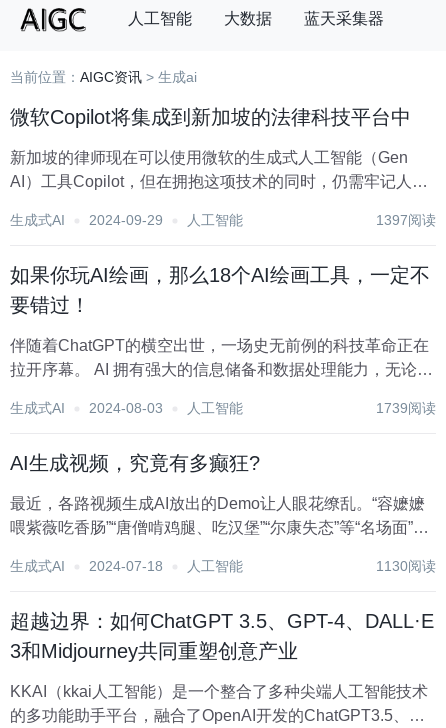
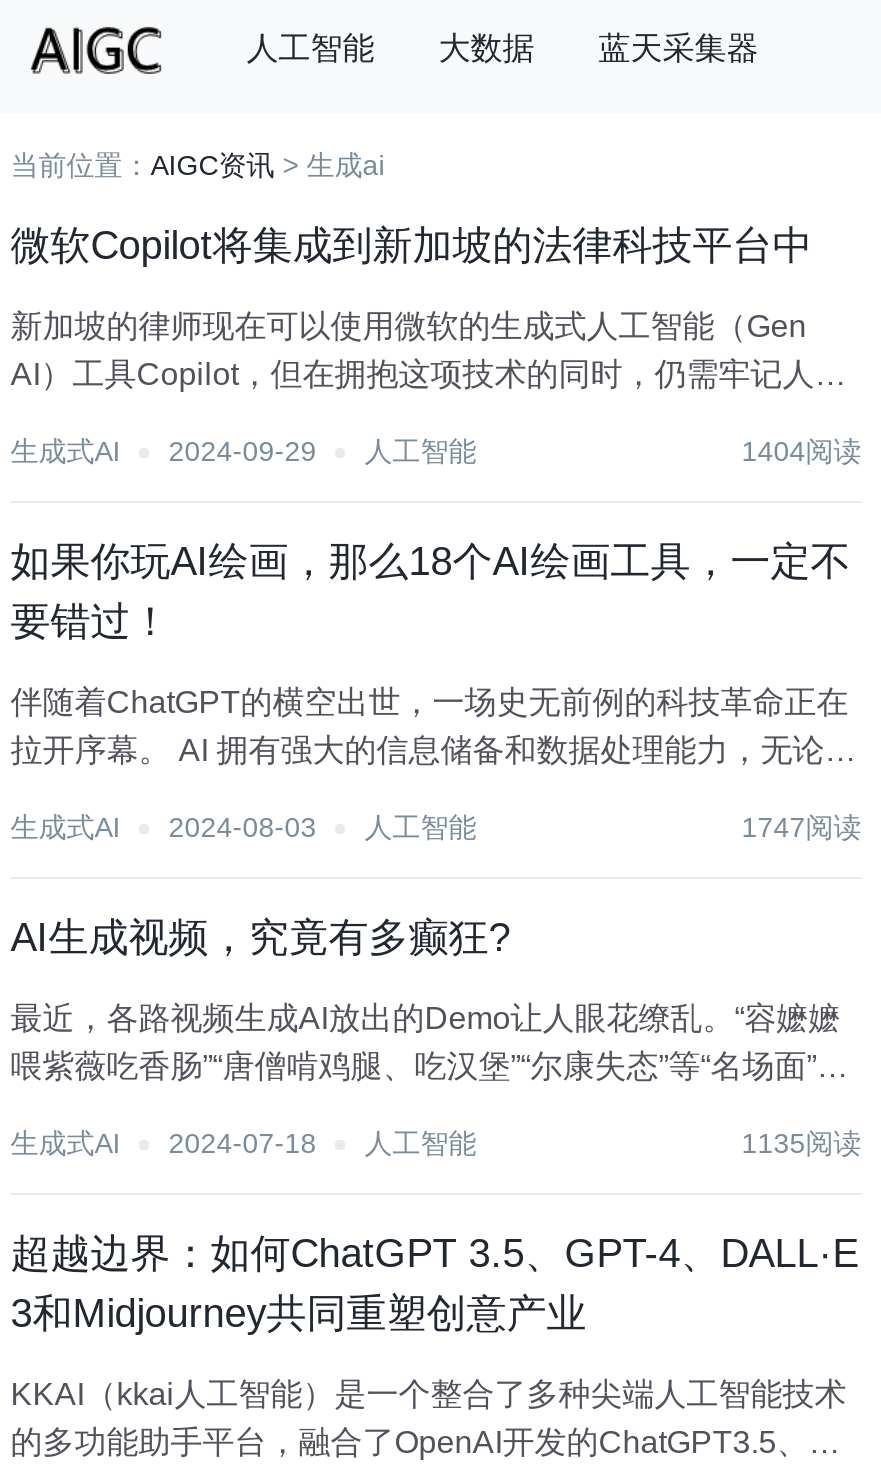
[376,212,436,228] 1397阅读 -> [742,435,862,467] 1404阅读
[376,400,436,416] 1739阅读 -> [742,811,862,843] 1747阅读
[376,558,436,574] 1130阅读 -> [742,1127,862,1159] 1135阅读

